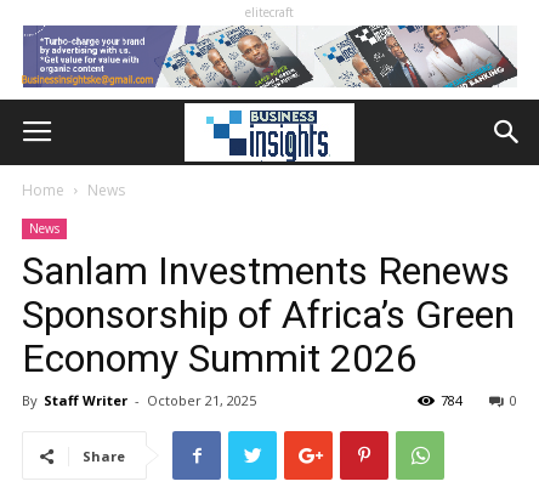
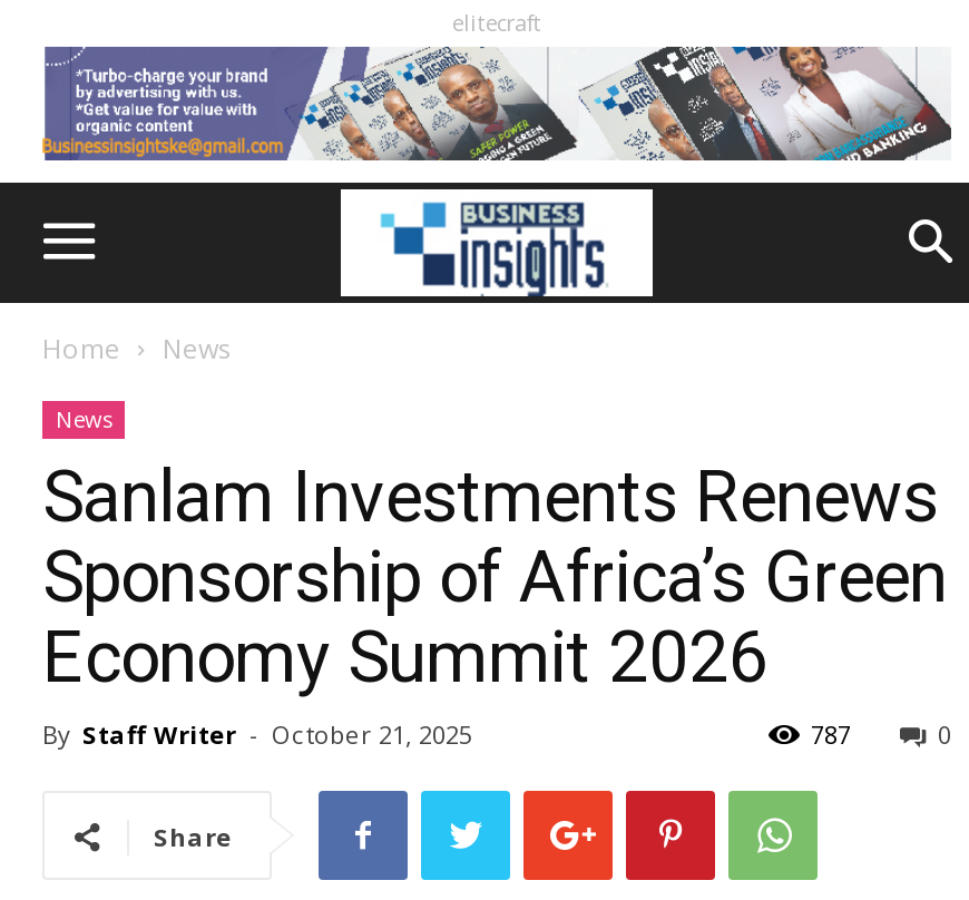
[441,391,463,409] 784 -> [811,717,851,751] 787

